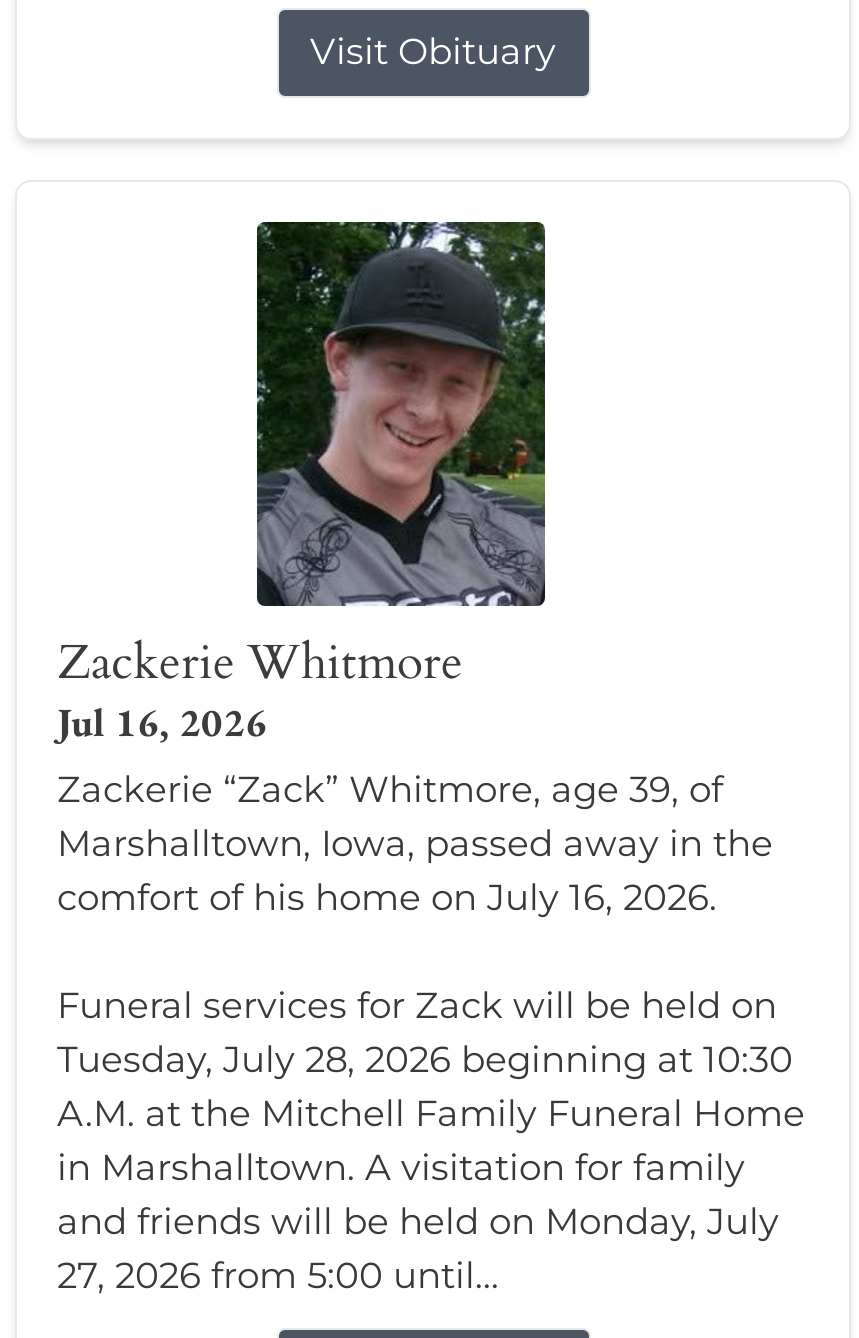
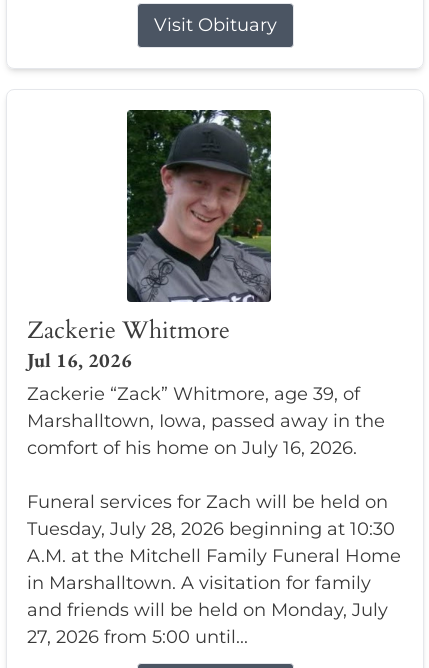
[57,984,777,1028] Funeral services for Zack will be held on -> [27,491,388,513] Funeral services for Zach will be held on

